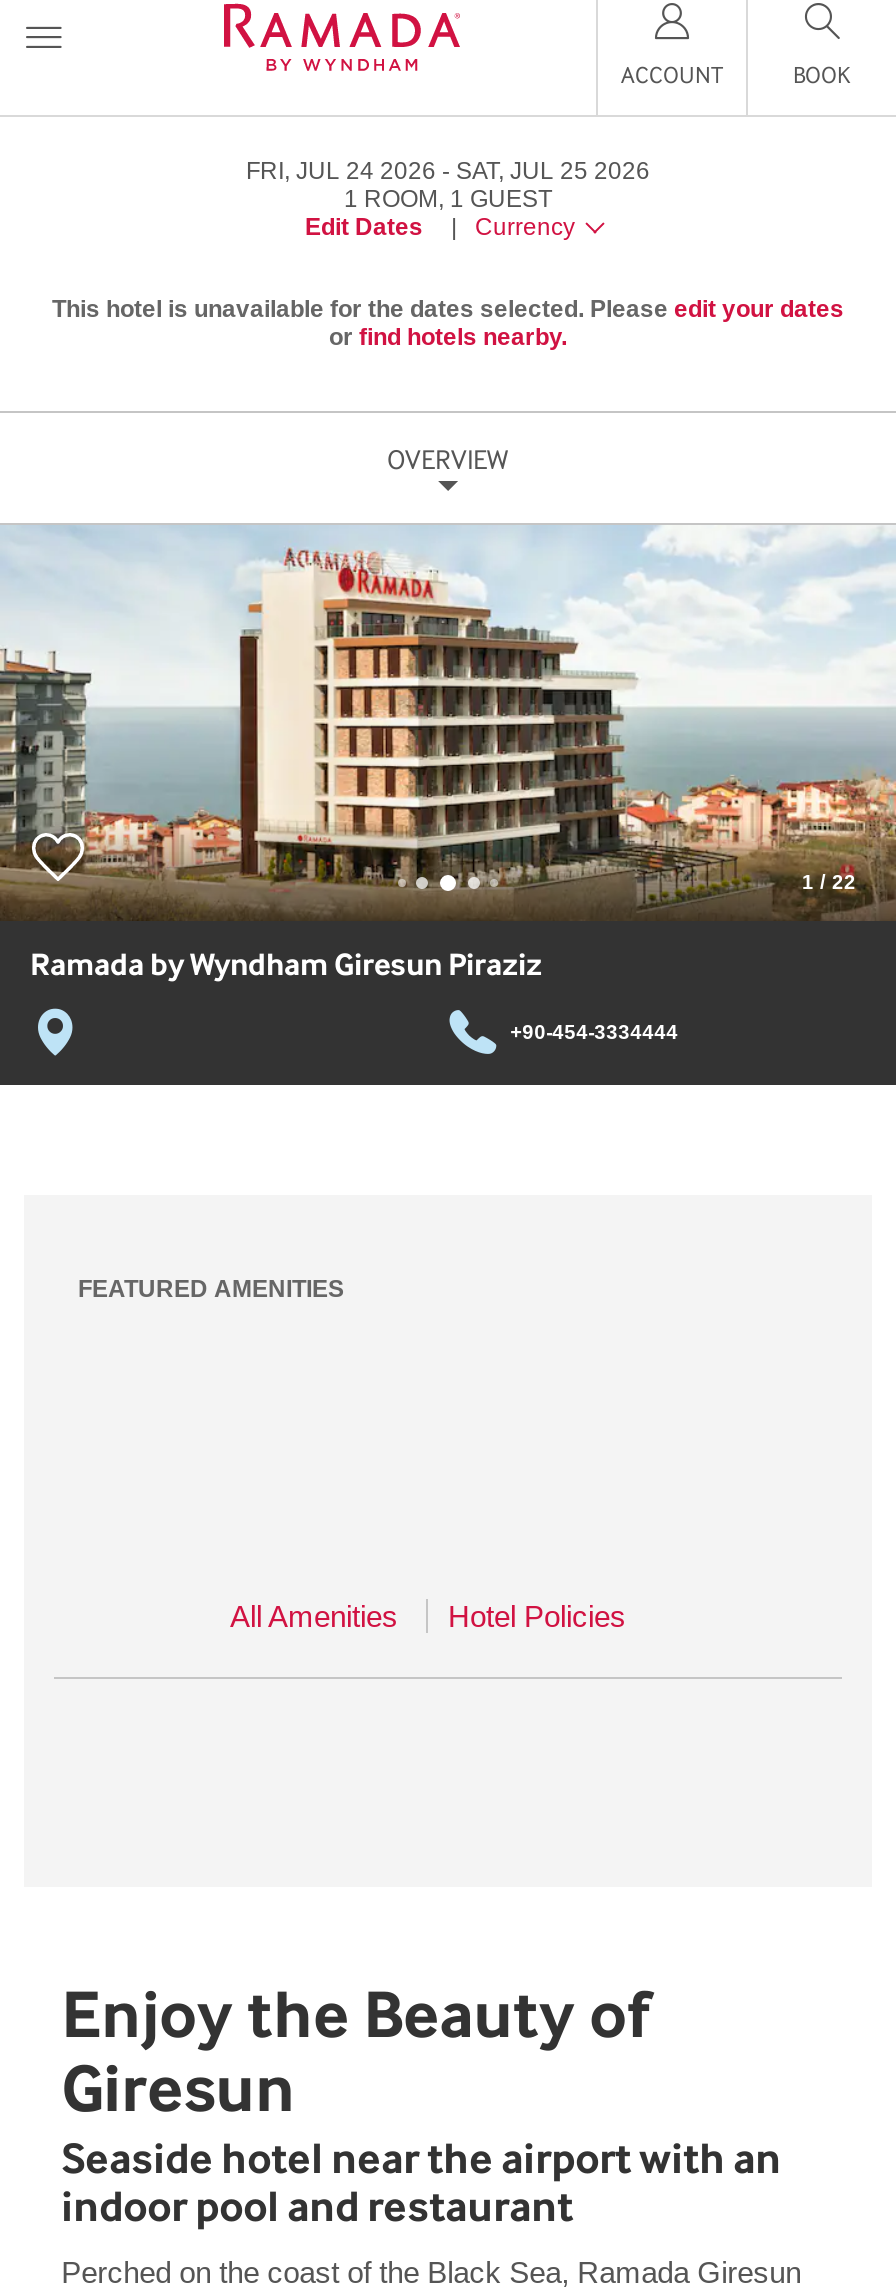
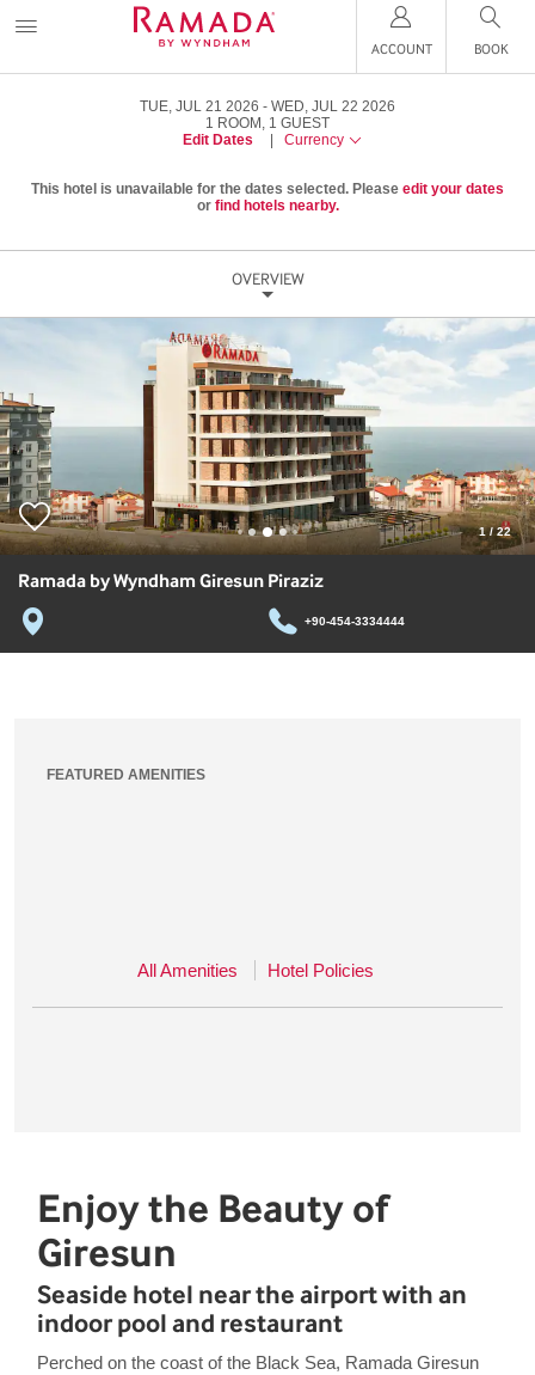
[246,157,436,185] FRI, JUL 24 2026 -> [140,98,259,115] TUE, JUL 21 2026
[456,157,650,185] SAT, JUL 25 2026 -> [271,98,395,115] WED, JUL 22 2026

